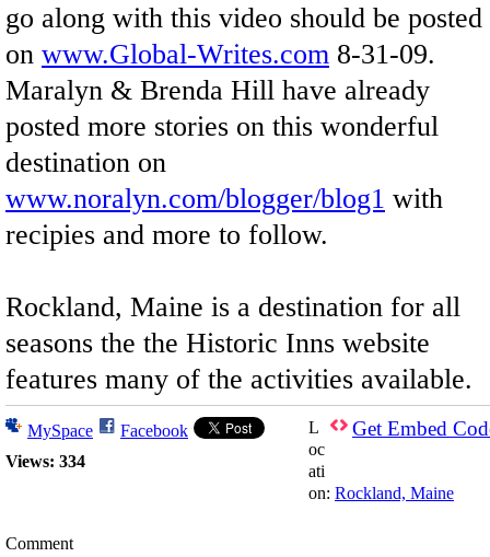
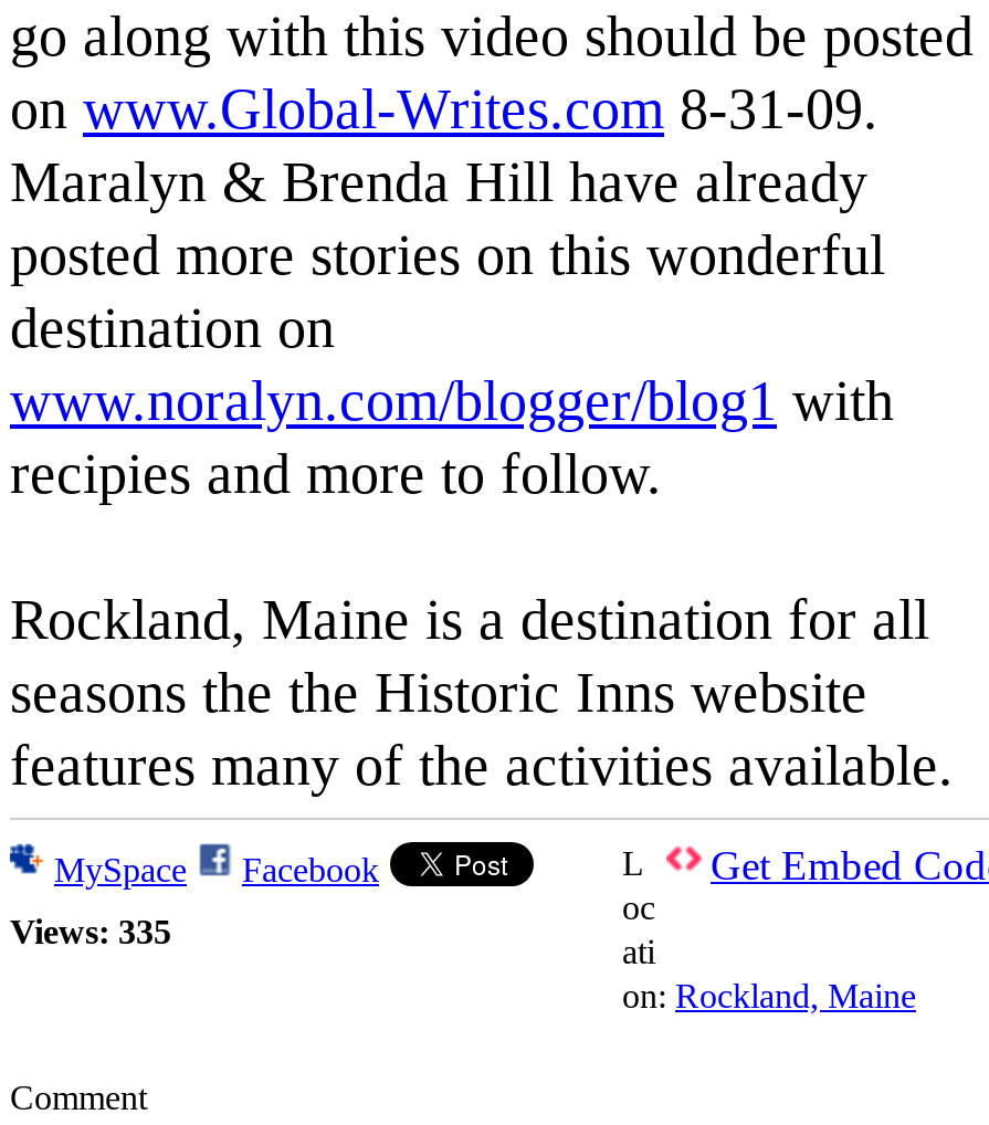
[5,451,85,470] Views: 334 -> [10,912,171,949] Views: 335

